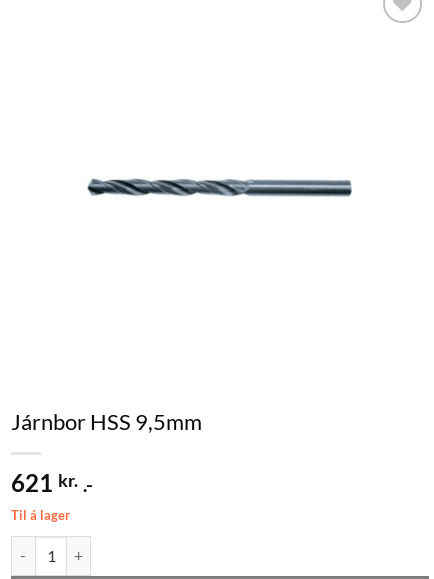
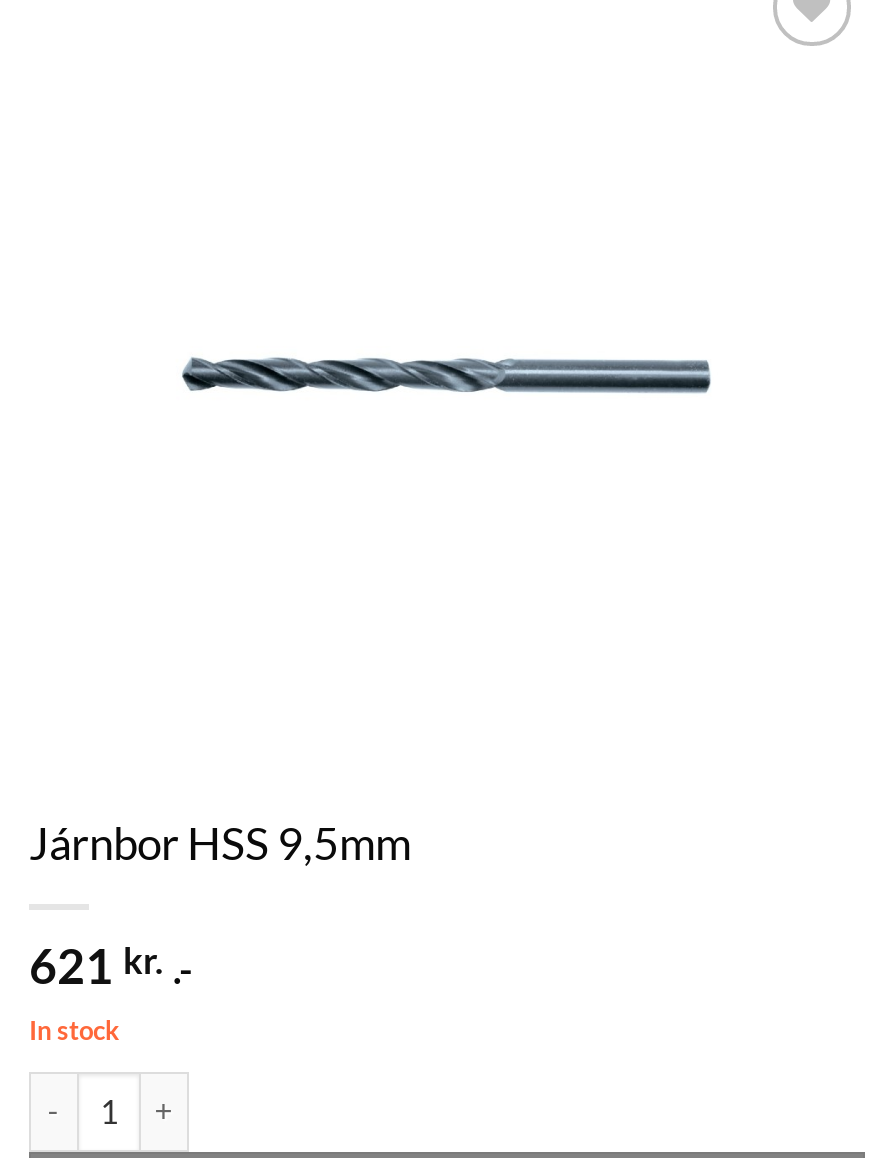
[11,507,70,523] Til á lager -> [29,1014,119,1046] In stock

